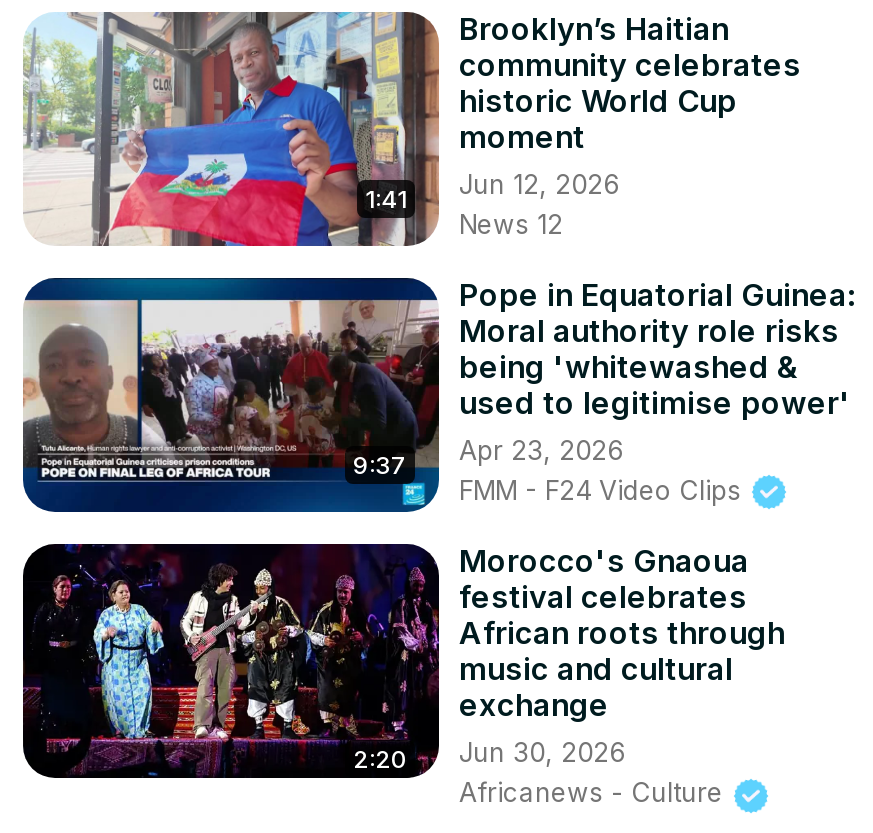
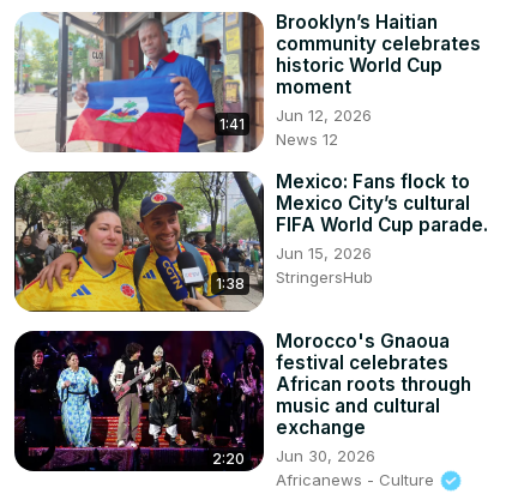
[23,276,431,514] [image] | 9:37 -> [13,170,259,313] [image] | 1:38
[459,276,855,506] Pope in Equatorial Guinea: | Moral authority role risks | being 'whitewashed & | used to legitimise power' | Apr 23, 2026 | FMM - F24 Video Clips -> [276,170,488,286] Mexico: Fans flock to | Mexico City’s cultural | FIFA World Cup parade. | Jun 15, 2026 | StringersHub

